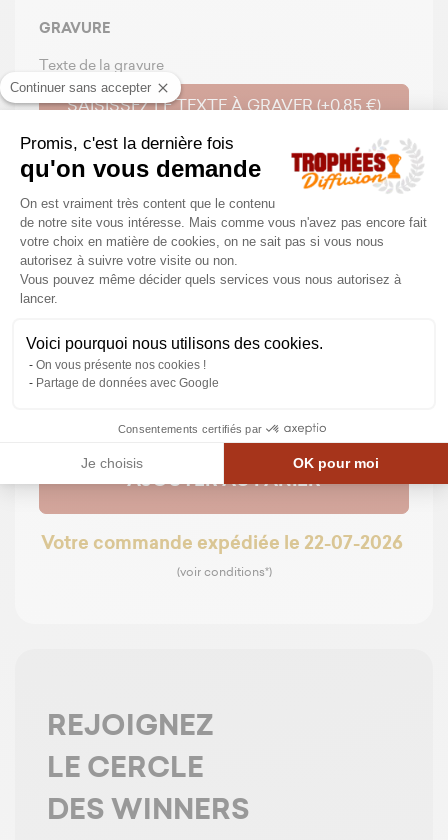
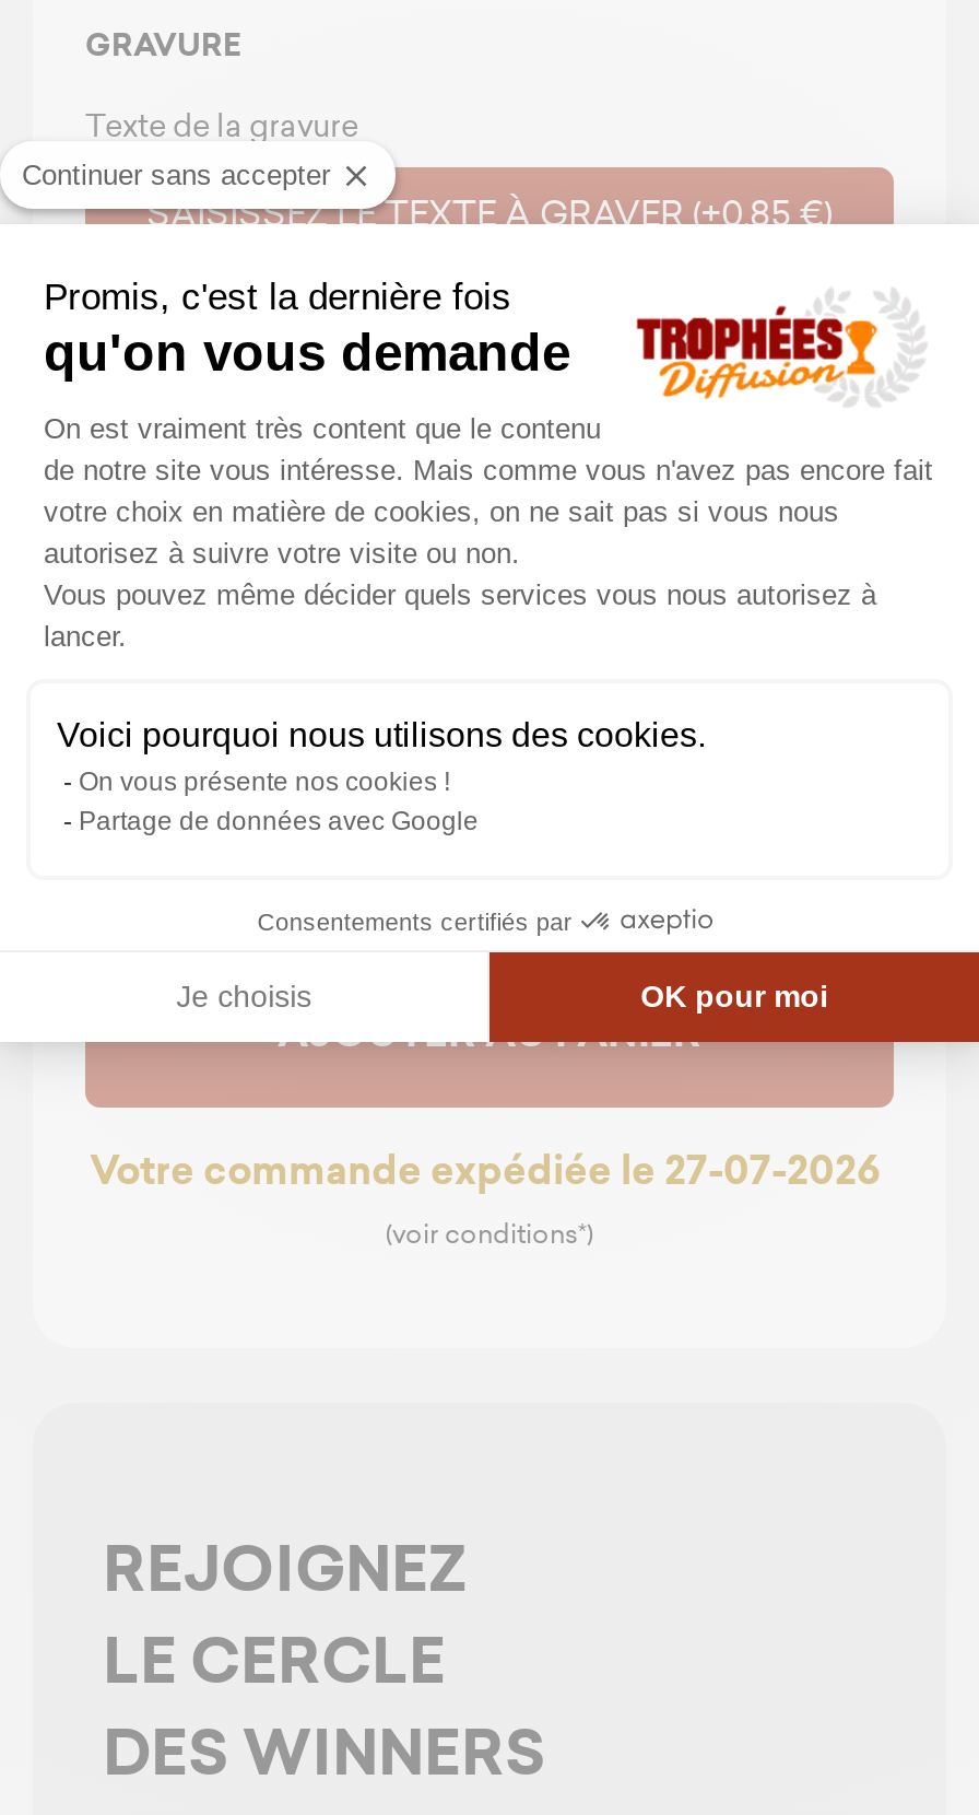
[41,530,407,556] Votre commande expédiée le 22-07-2026 -> [90,1142,889,1199] Votre commande expédiée le 27-07-2026

